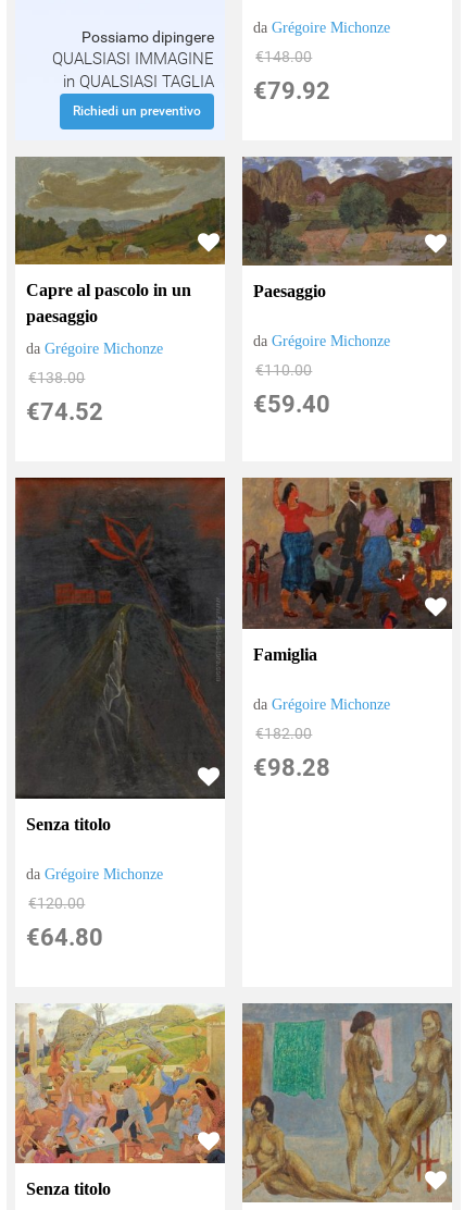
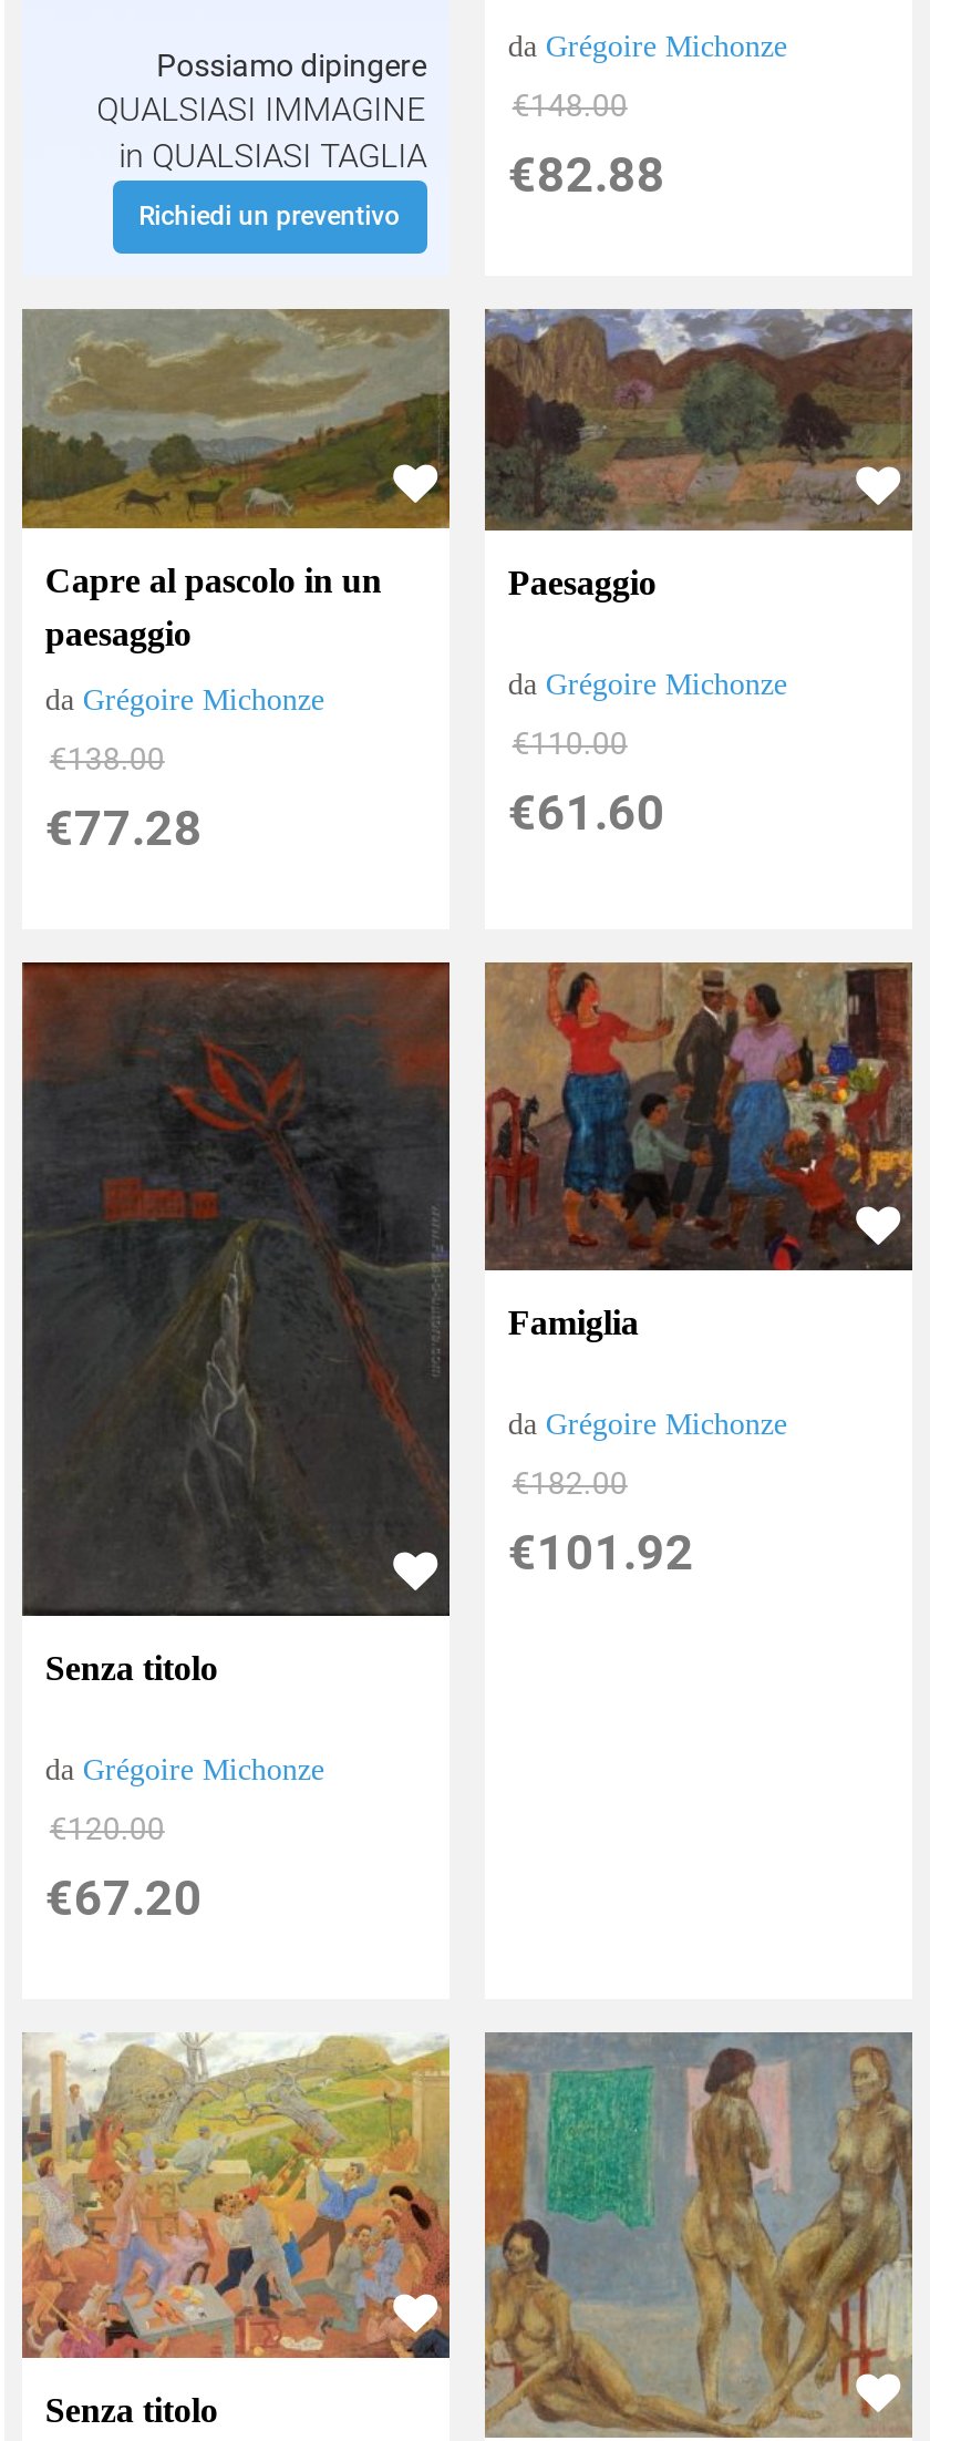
[254,77,331,104] €79.92 -> [508,147,665,202] €82.88
[254,391,331,418] €59.40 -> [508,786,665,841] €61.60
[27,399,104,426] €74.52 -> [45,802,202,857] €77.28
[254,754,331,781] €98.28 -> [508,1525,694,1581] €101.92
[27,923,104,951] €64.80 -> [45,1870,202,1925] €67.20

